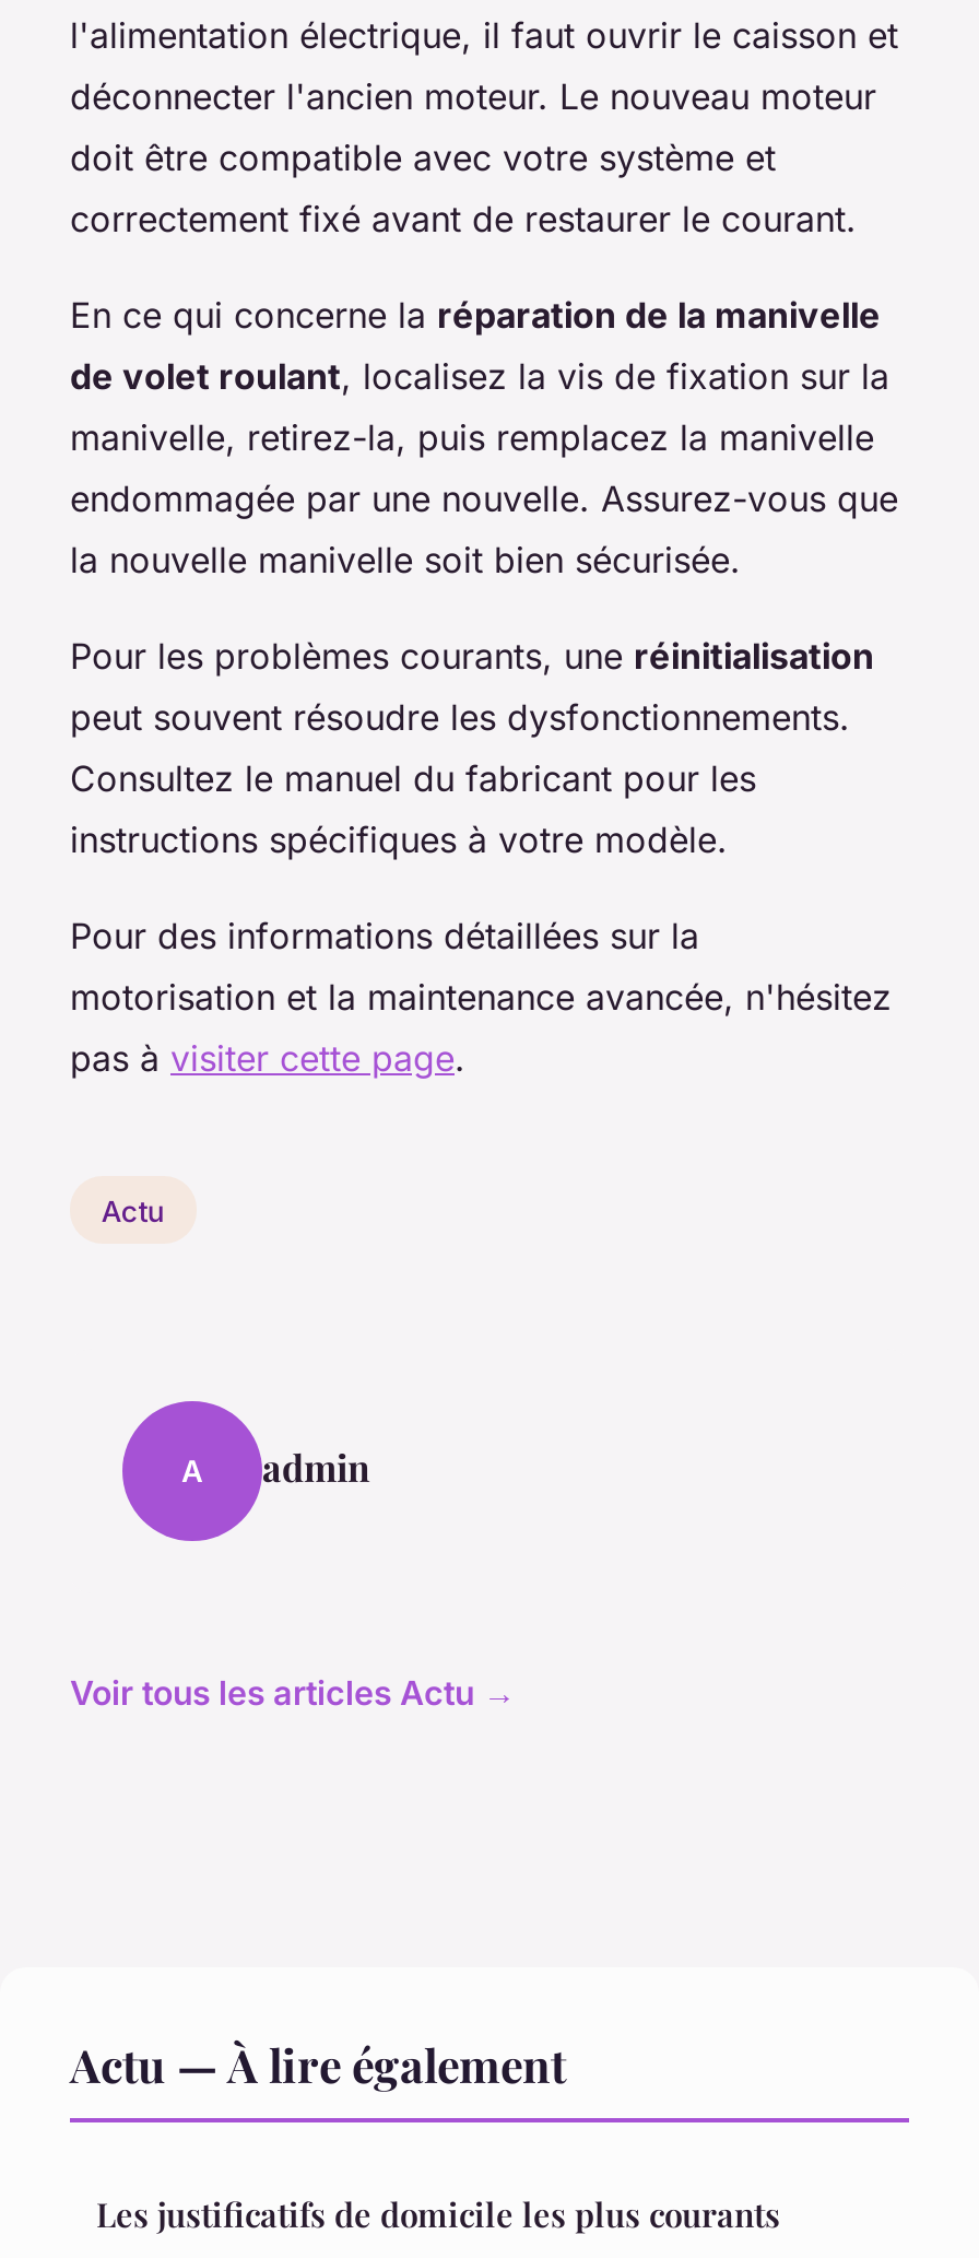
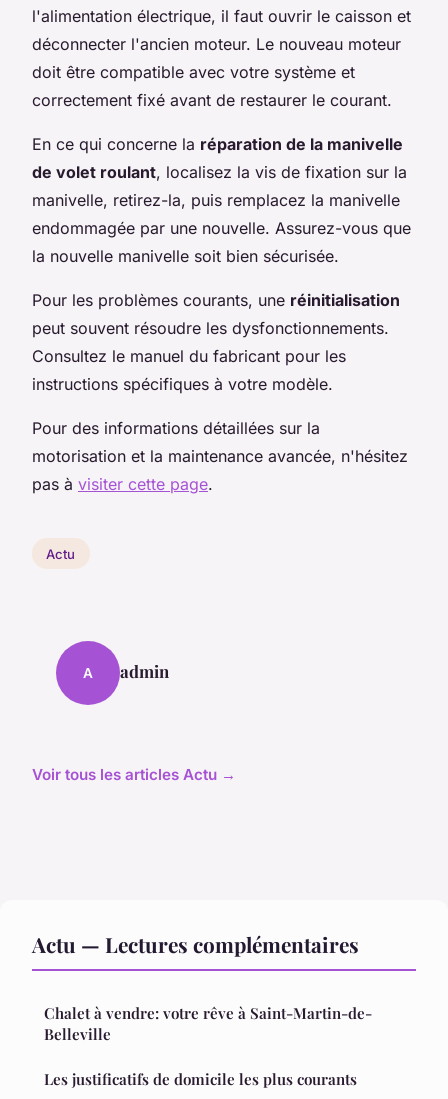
[70,2034,566,2095] Actu — À lire également -> [32,930,372,1044] Actu — Lectures complémentaires | Chalet à vendre: votre rêve à Saint-Martin-de- | Belleville

